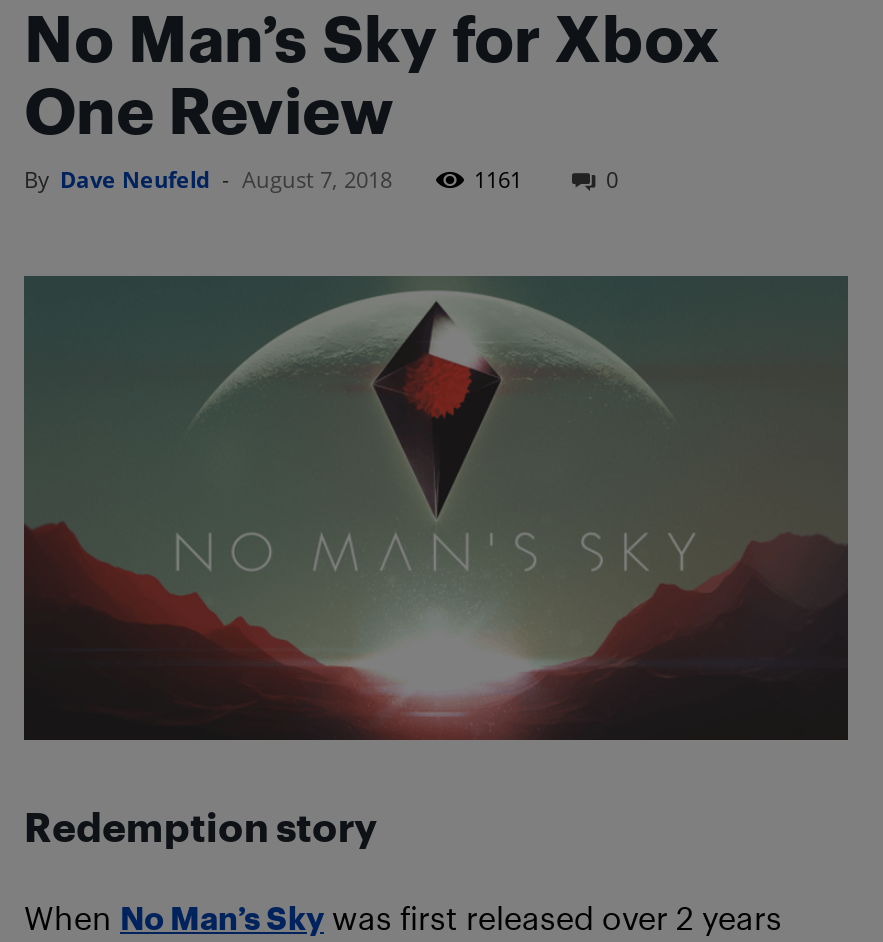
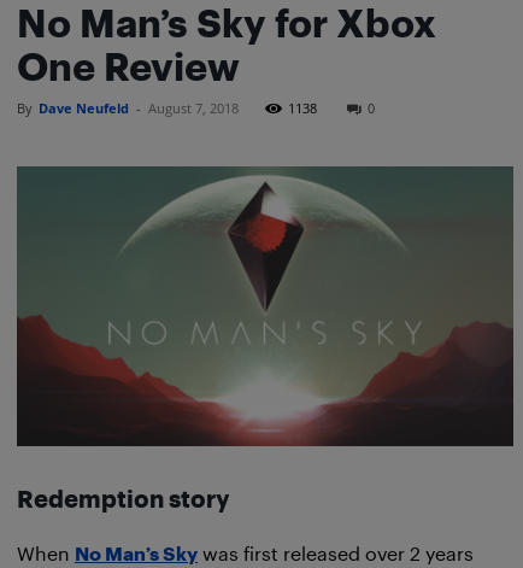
[474,164,522,194] 1161 -> [288,99,317,117] 1138

